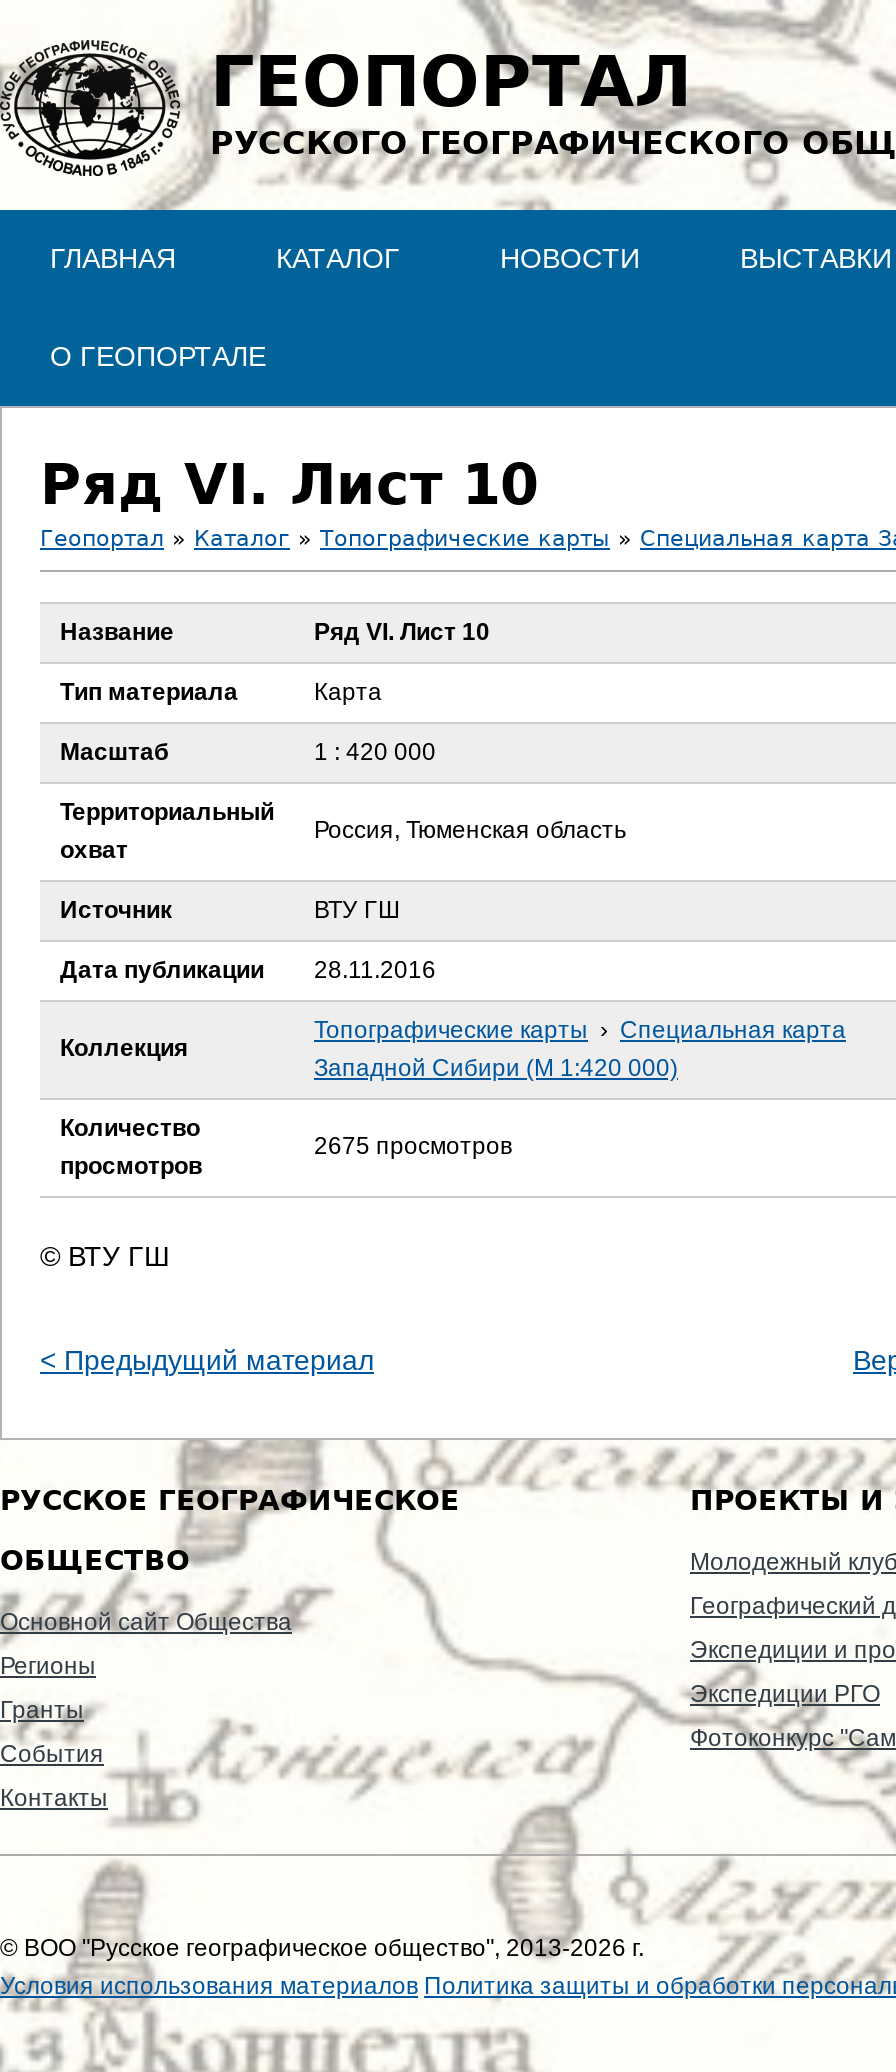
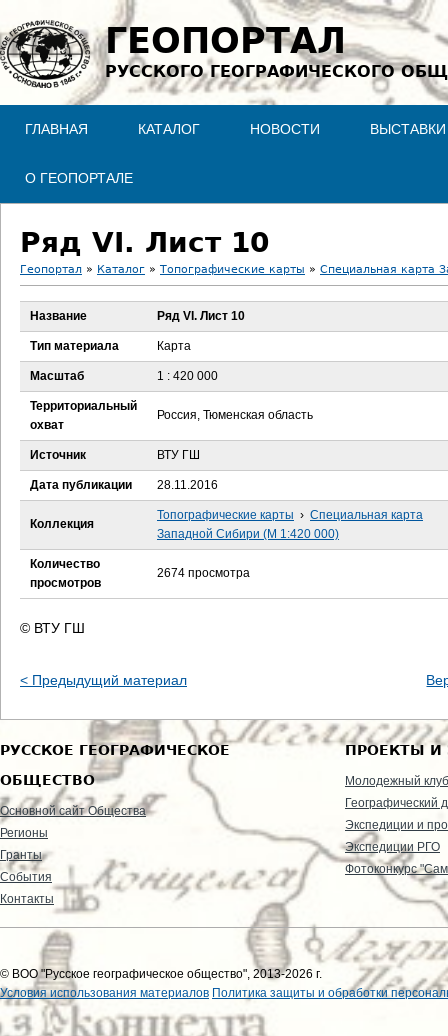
[314,1132,512,1160] 2675 просмотров -> [157,566,250,580] 2674 просмотра

